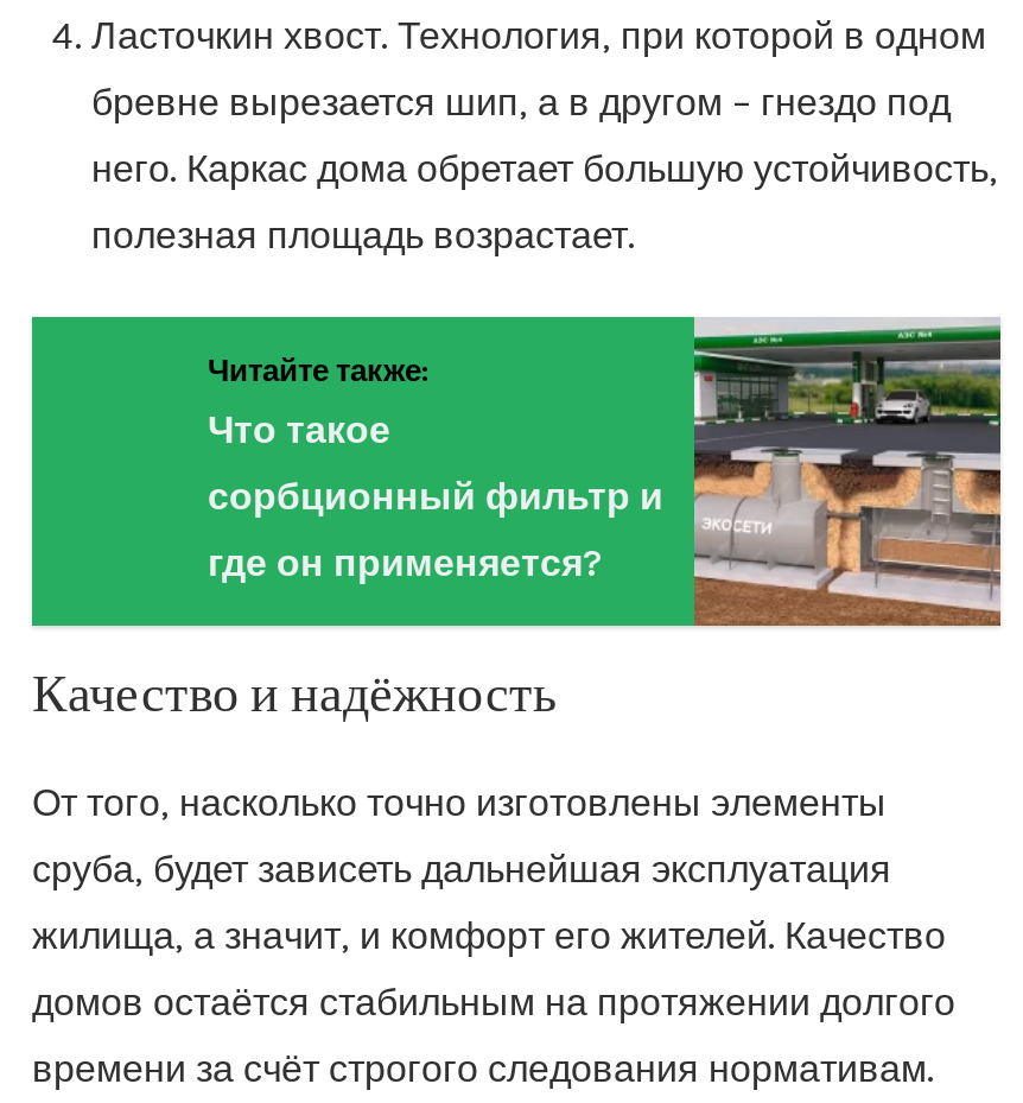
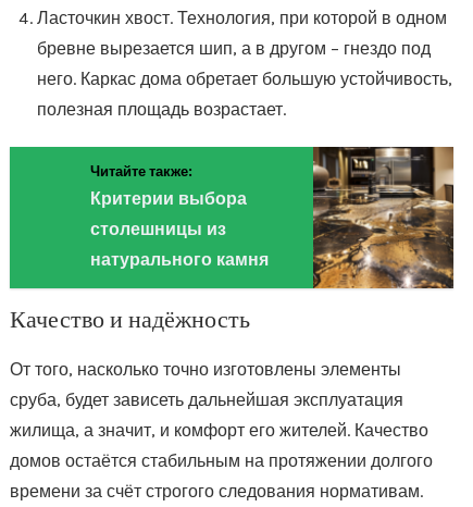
[208,317,1003,626] [image] | где он применяется? -> [90,146,455,288] [image] | натурального камня
[208,408,390,453] Что такое -> [90,188,247,209] Критерии выбора
[208,474,663,519] сорбционный фильтр и -> [90,219,226,240] столешницы из

